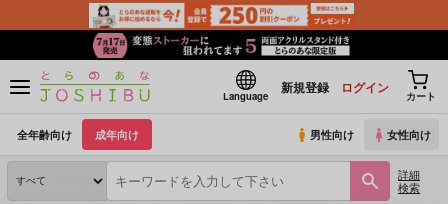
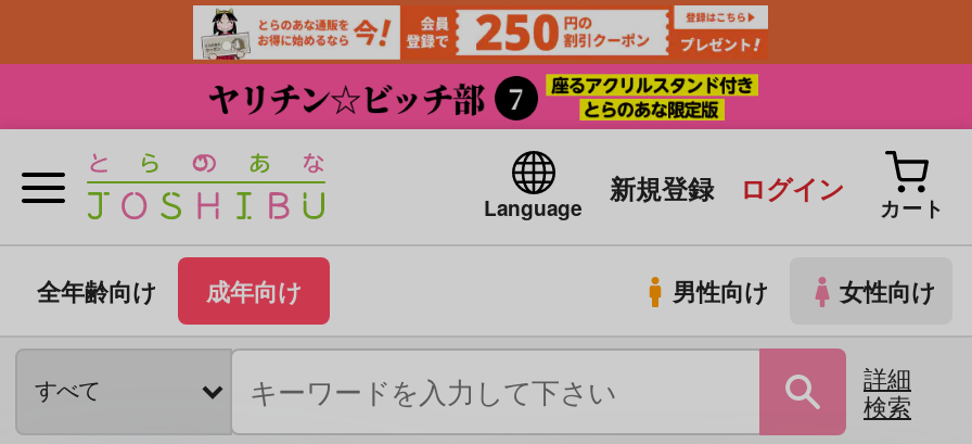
[3,29,445,61] [image] -> [7,62,965,131] [image]

